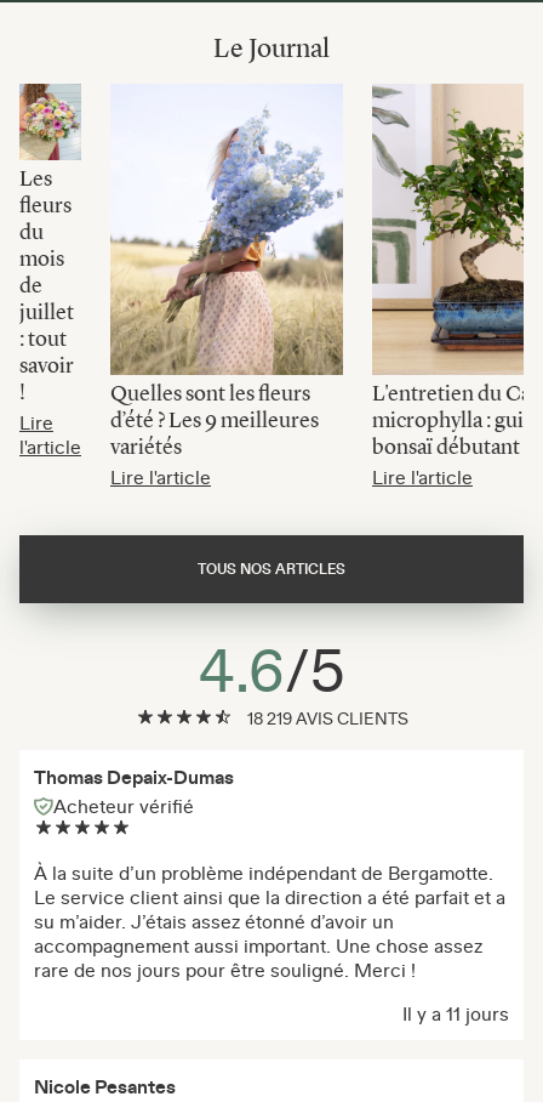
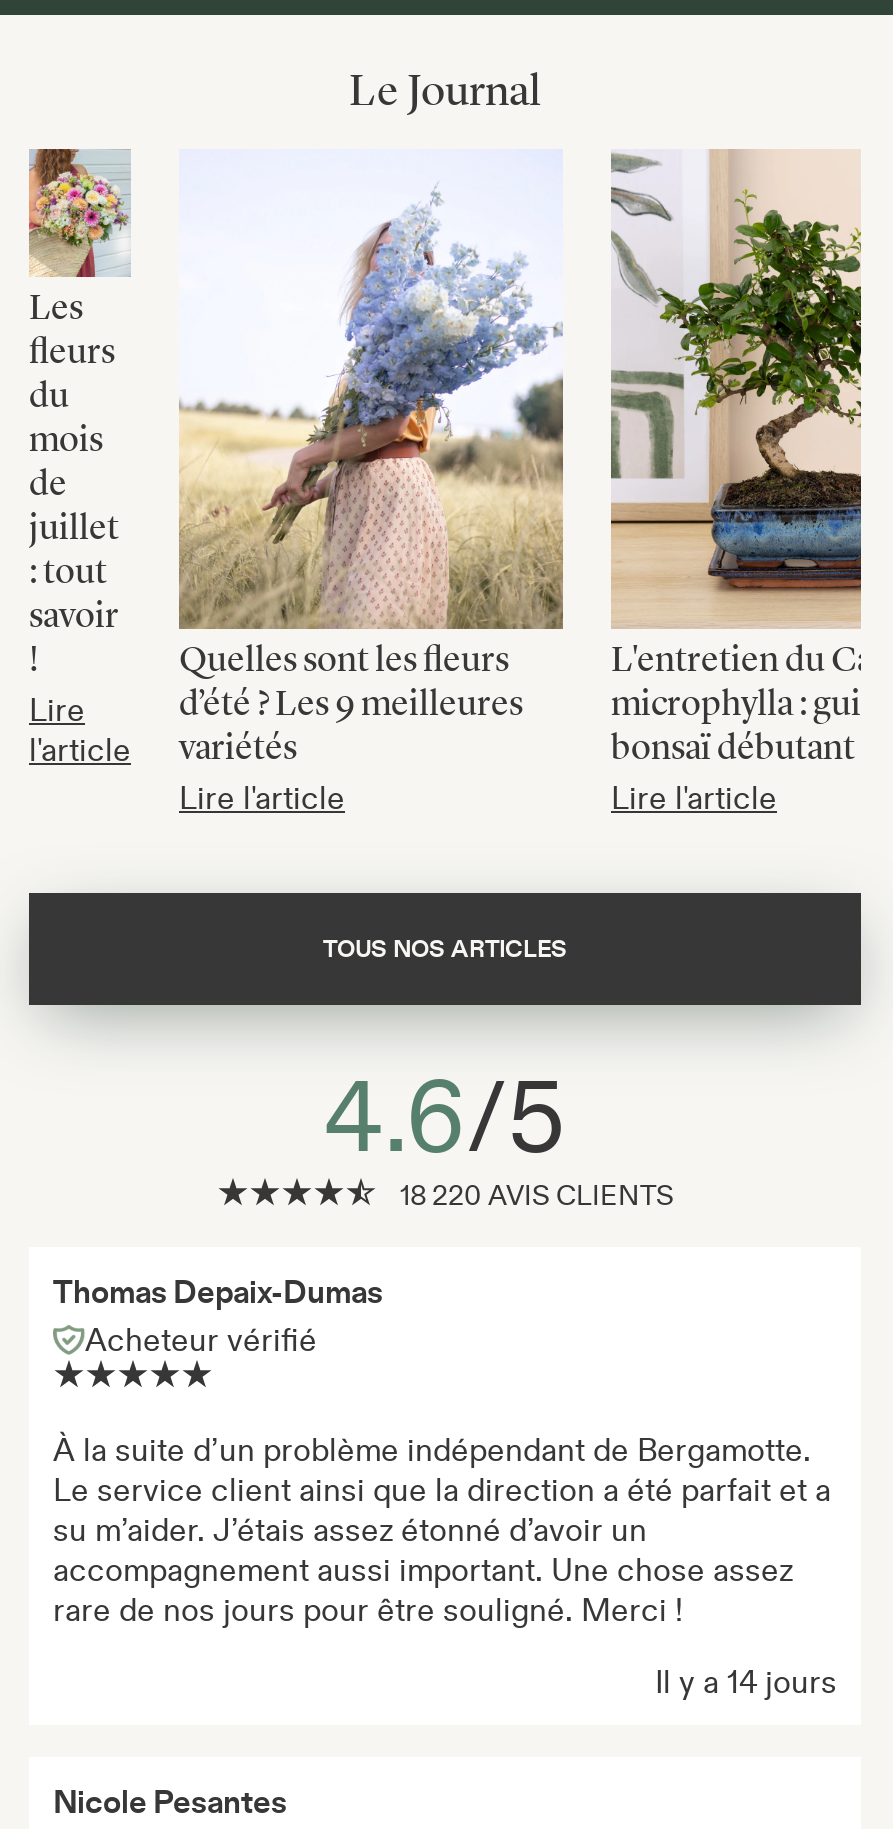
[247,709,408,726] 18 219 AVIS CLIENTS -> [400,1182,674,1210] 18 220 AVIS CLIENTS
[402,1003,509,1023] Il y a 11 jours -> [655,1666,837,1698] Il y a 14 jours

